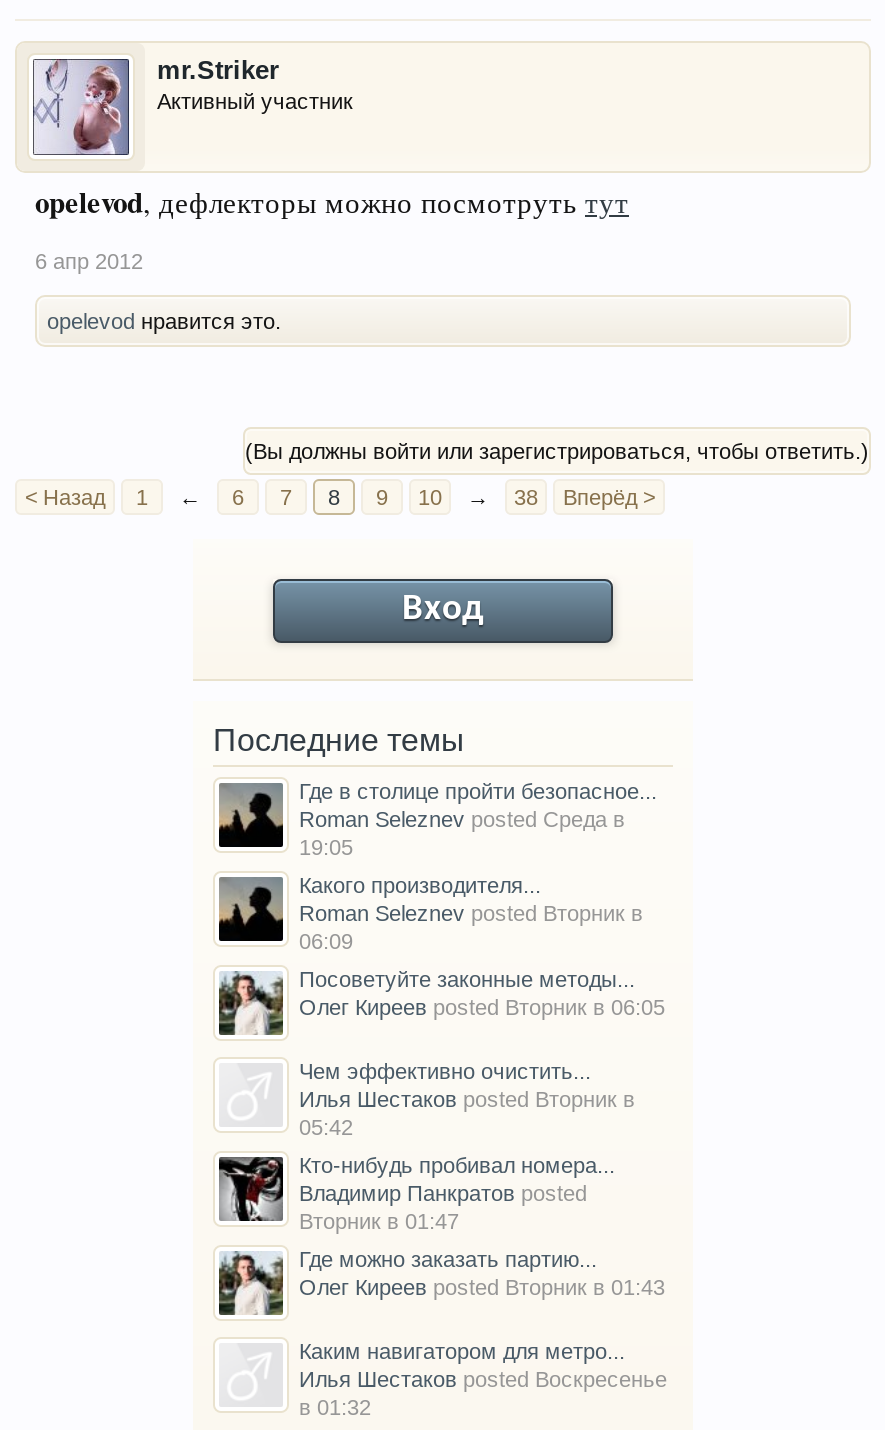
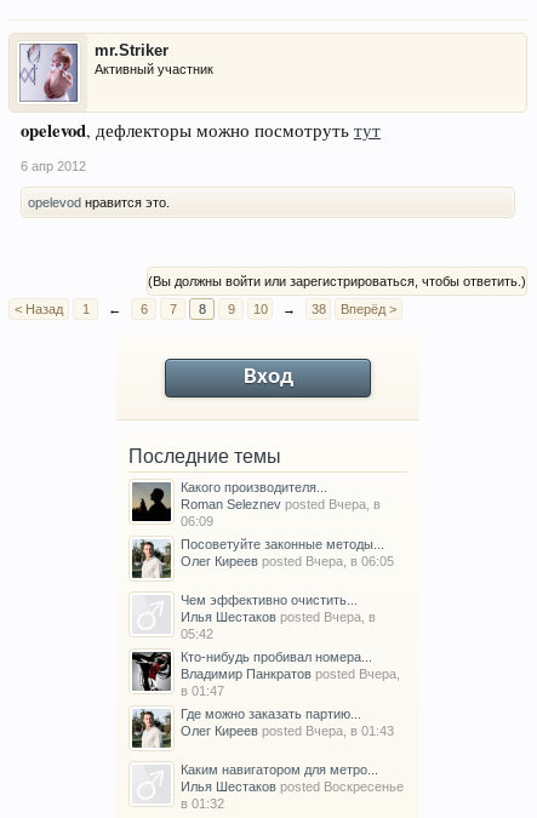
[299,779,657,859] Где в столице пройти безопасное... | Roman Seleznev posted Среда в | 19:05 -> none
[299,901,643,925] Roman Seleznev posted Вторник в -> [181,497,381,512] Roman Seleznev posted Вчера, в
[299,995,665,1019] Олег Киреев posted Вторник в 06:05 -> [181,554,394,569] Олег Киреев posted Вчера, в 06:05
[299,1087,635,1111] Илья Шестаков posted Вторник в -> [181,610,376,624] Илья Шестаков posted Вчера, в
[299,1181,587,1233] Владимир Панкратов posted | Вторник в 01:47 -> [181,667,400,698] Владимир Панкратов posted Вчера, | в 01:47
[299,1275,665,1299] Олег Киреев posted Вторник в 01:43 -> [181,724,394,738] Олег Киреев posted Вчера, в 01:43

